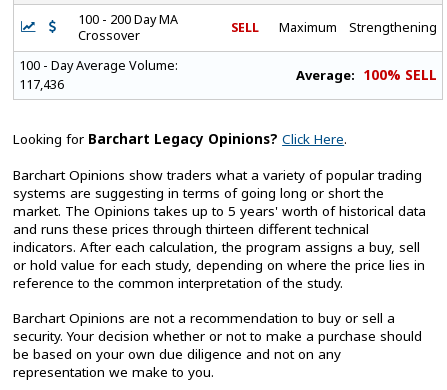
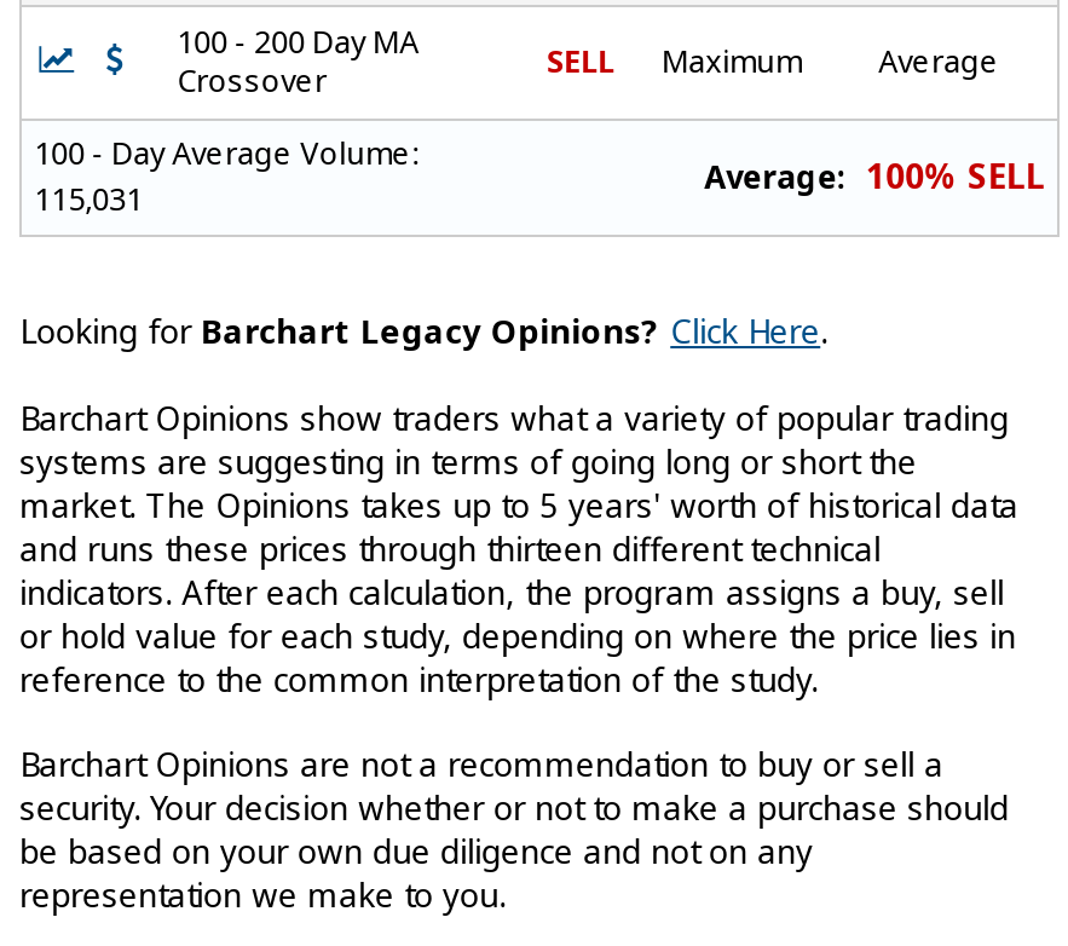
[349,19,437,36] Strengthening -> [878,42,999,83] Average
[19,76,64,93] 117,436 -> [34,180,143,221] 115,031

